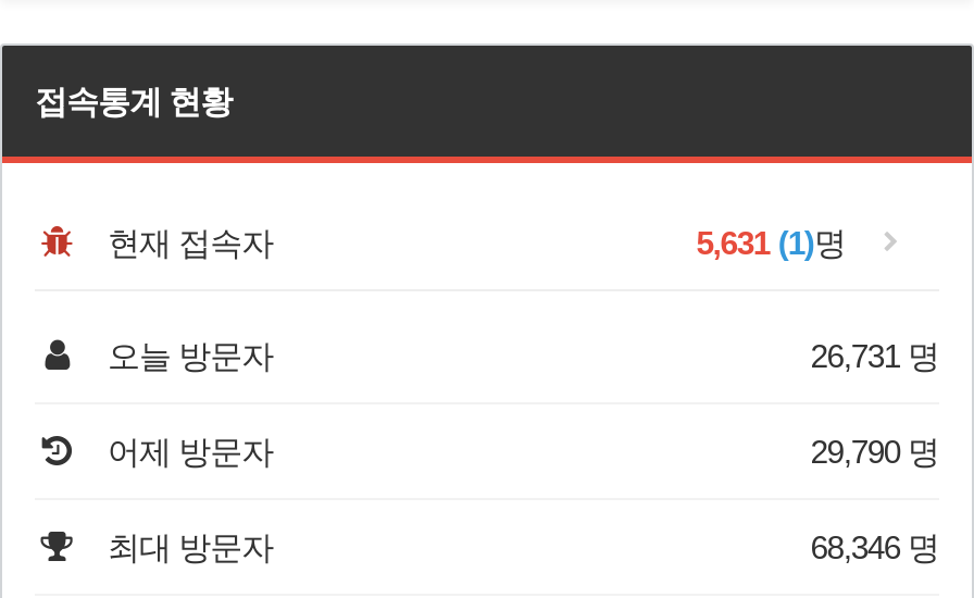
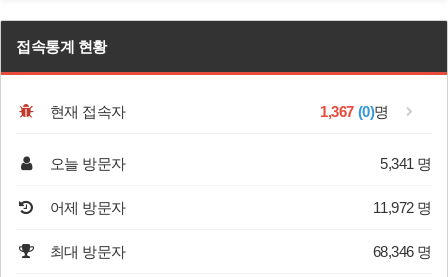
[696,224,846,261] 5,631 (1)명 -> [320,103,389,120] 1,367 (0)명
[811,337,939,374] 26,731 명 -> [380,155,432,172] 5,341 명
[811,432,939,469] 29,790 명 -> [373,199,432,216] 11,972 명

